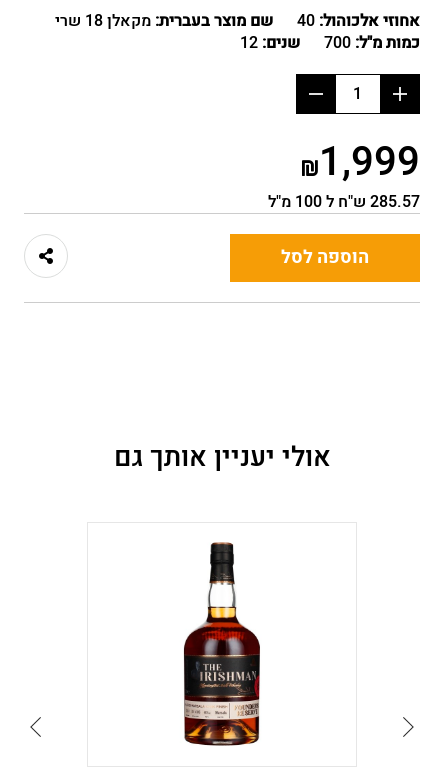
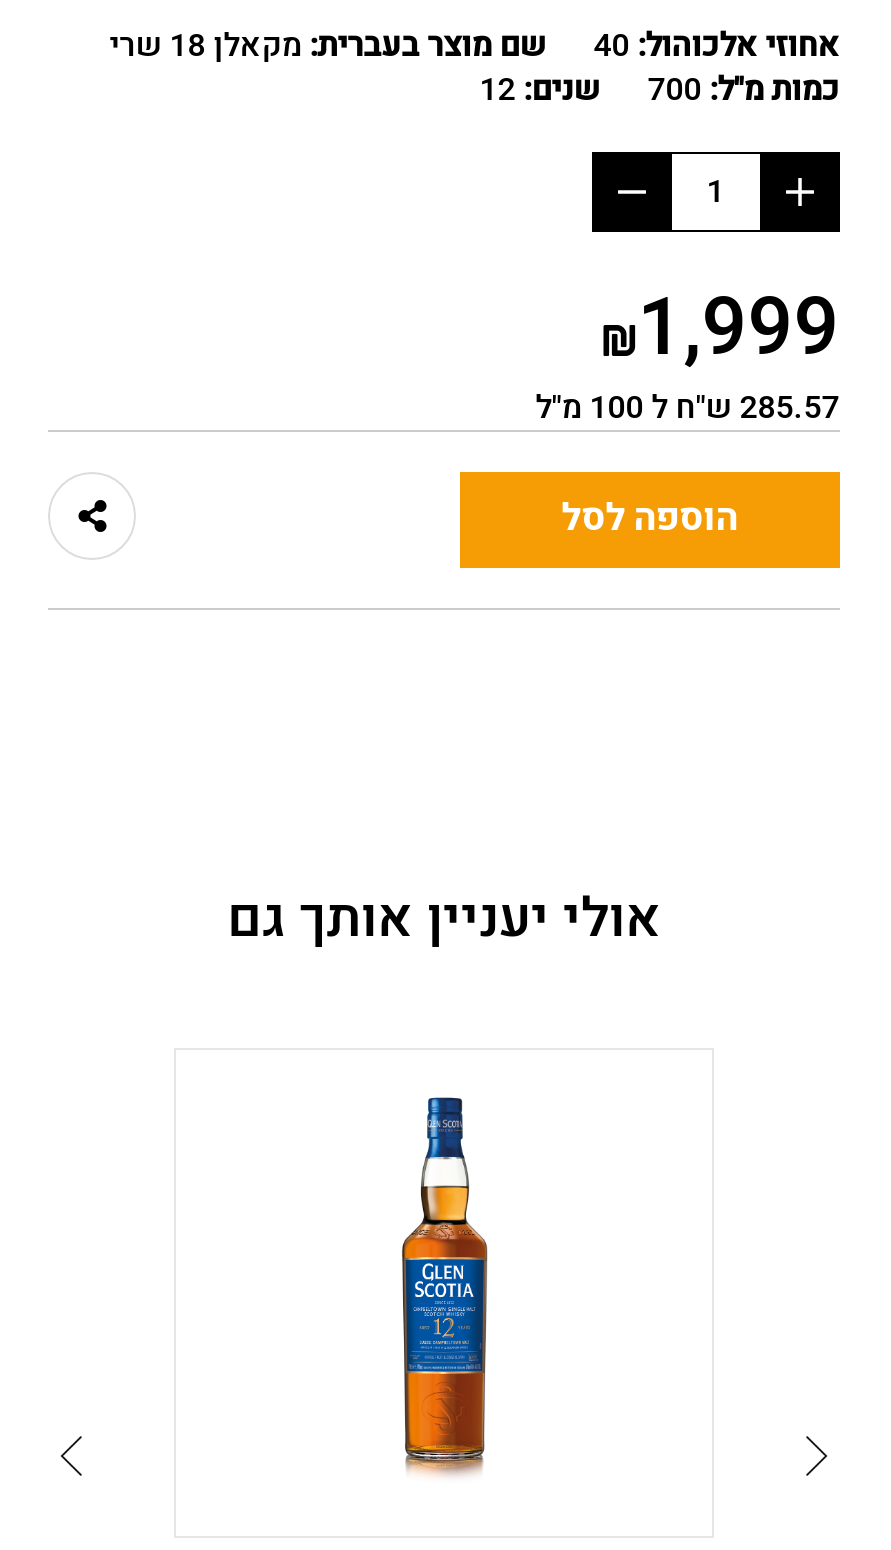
[183,541,261,747] [image] -> [368,1088,520,1494] [image]

